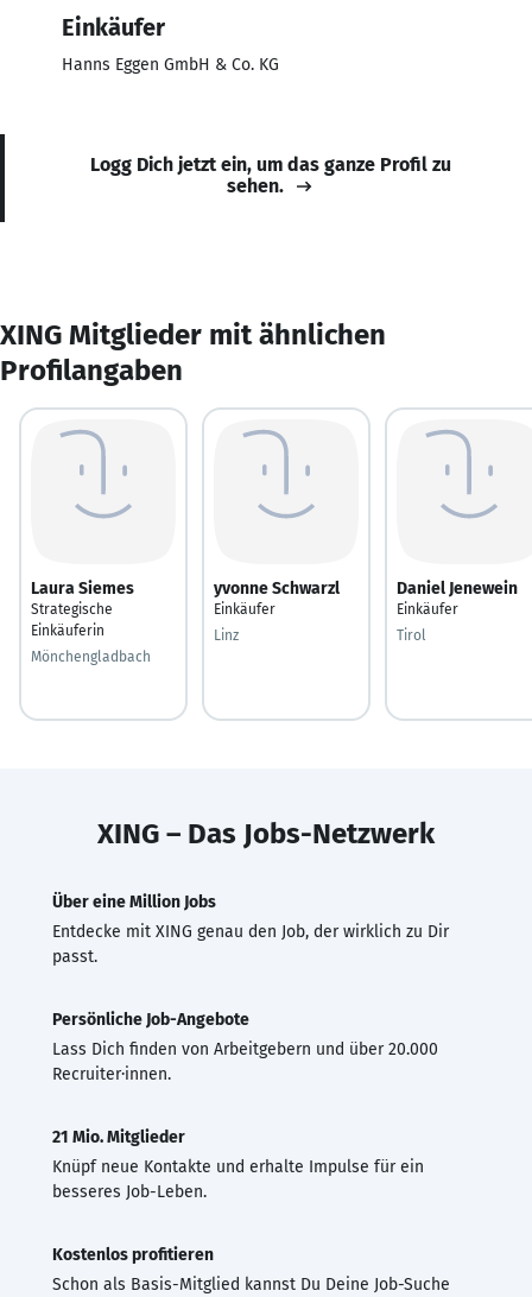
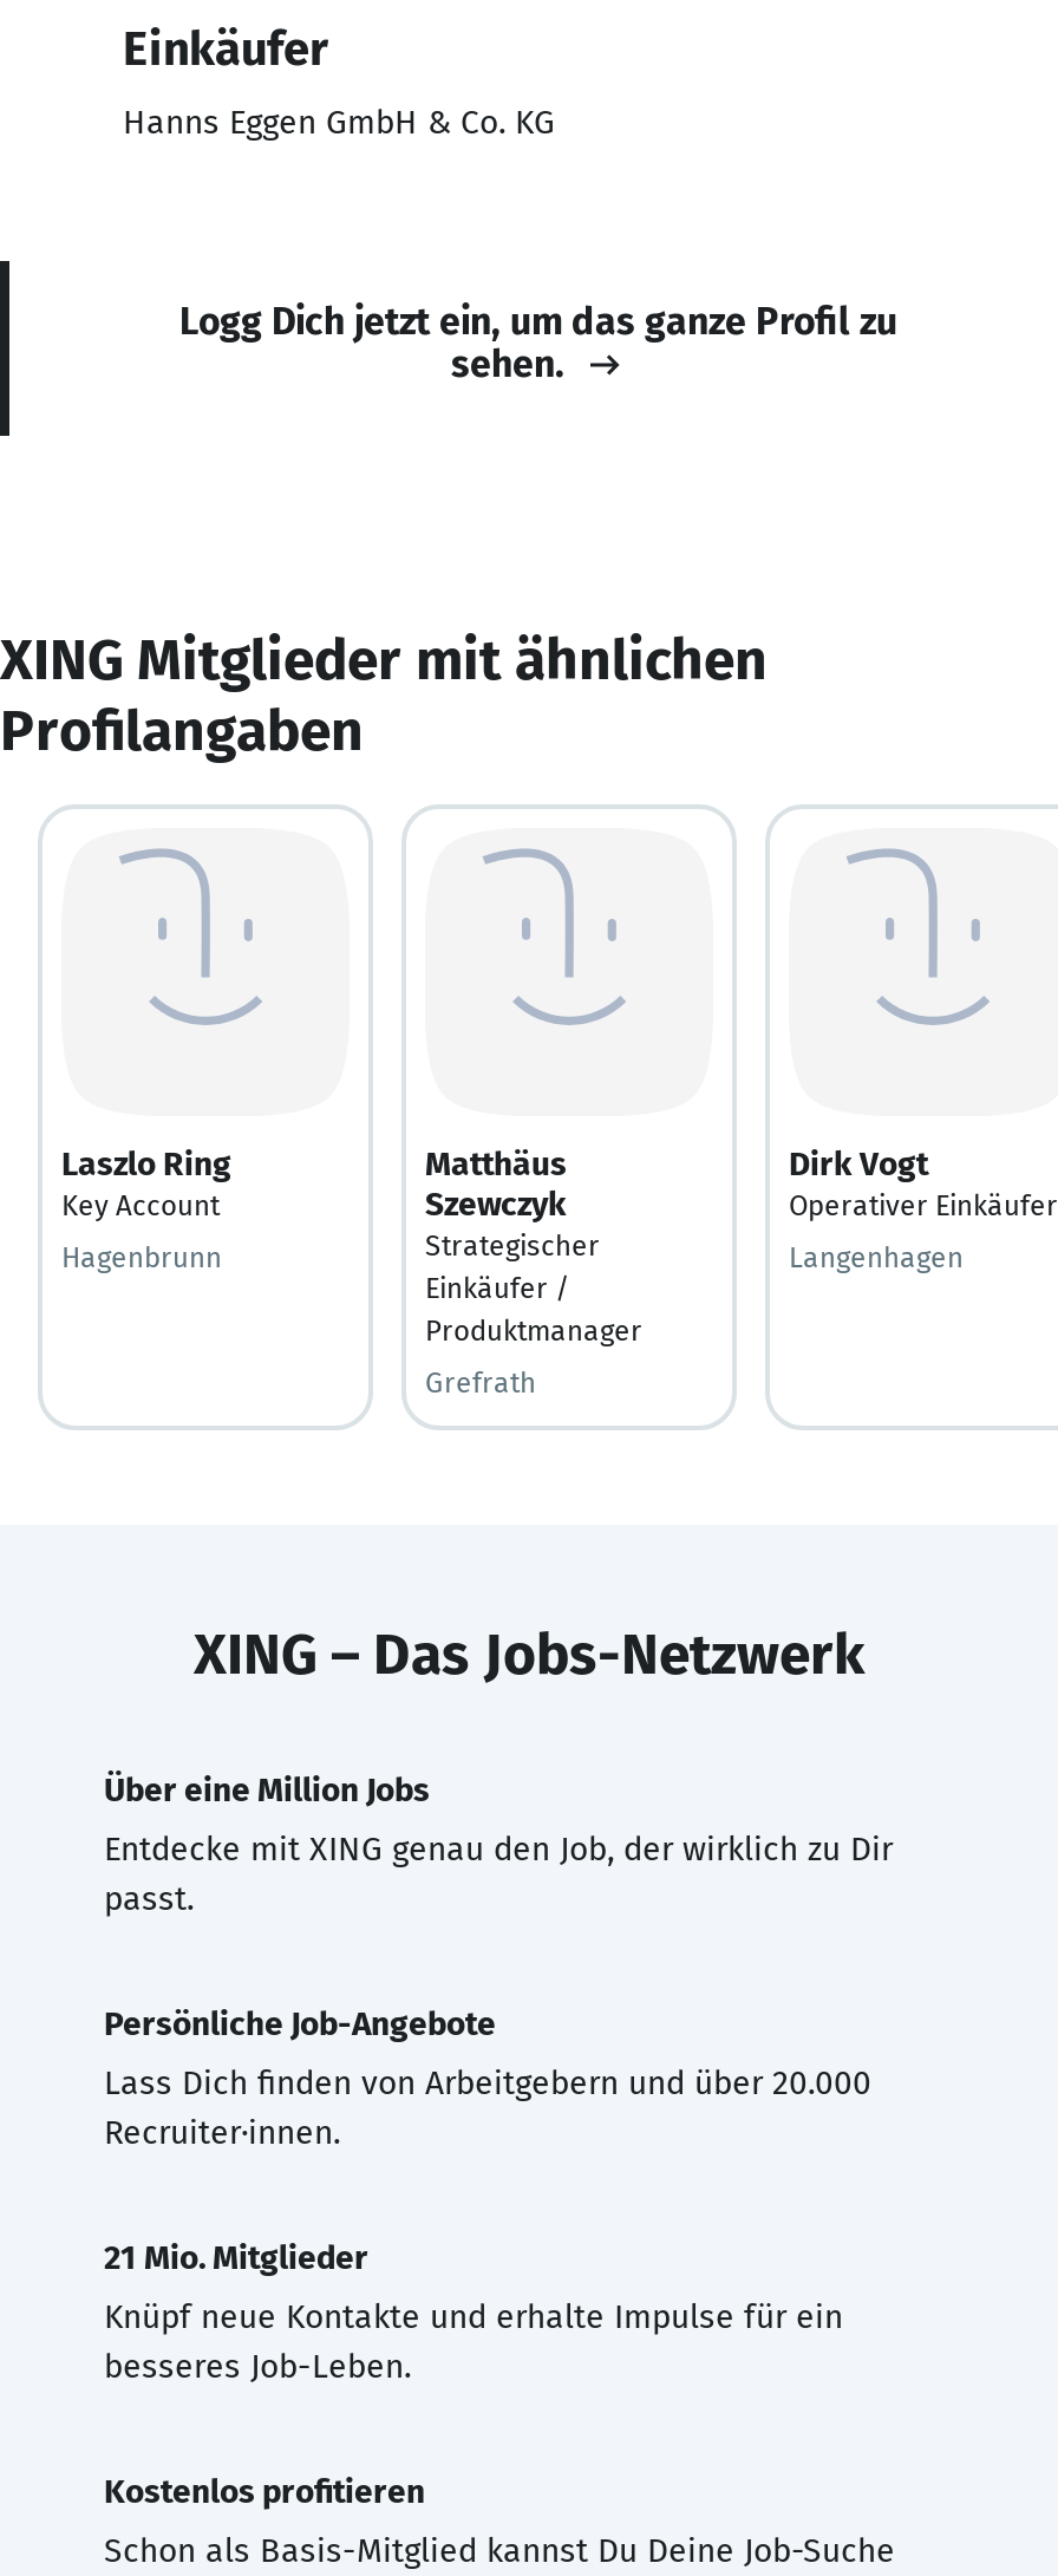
[31,578,134,638] Laura Siemes | Strategische | Einkäuferin -> [61,1143,231,1221] Laszlo Ring | Key Account
[214,578,340,617] yvonne Schwarzl | Einkäufer -> [425,1143,642,1346] Matthäus | Szewczyk | Strategischer | Einkäufer / | Produktmanager
[397,578,518,617] Daniel Jenewein | Einkäufer -> [789,1143,1058,1221] Dirk Vogt | Operativer Einkäufer
[214,627,239,643] Linz -> [425,1365,536,1398] Grefrath
[397,627,426,643] Tirol -> [789,1240,964,1273] Langenhagen
[31,648,151,665] Mönchengladbach -> [61,1240,222,1273] Hagenbrunn

